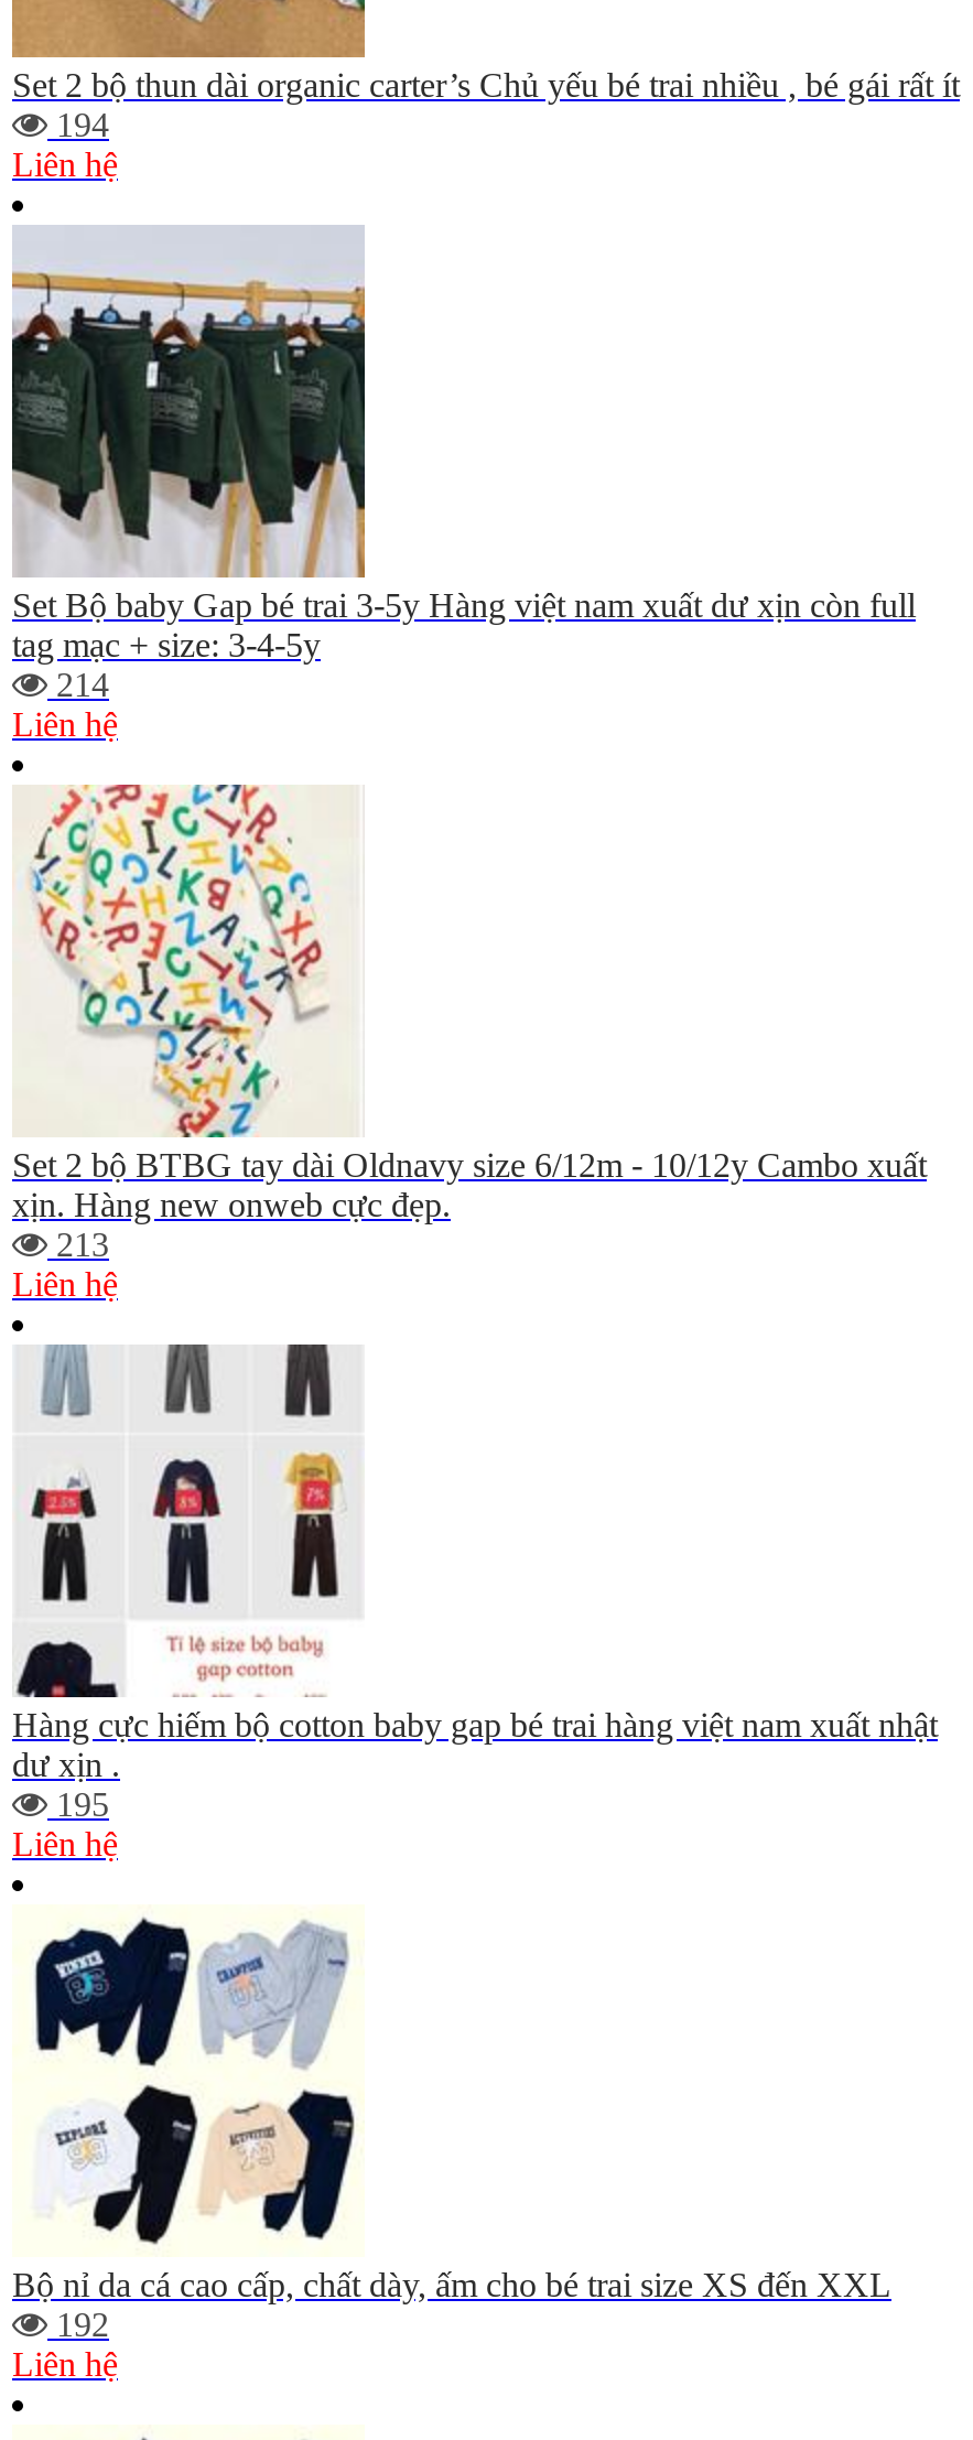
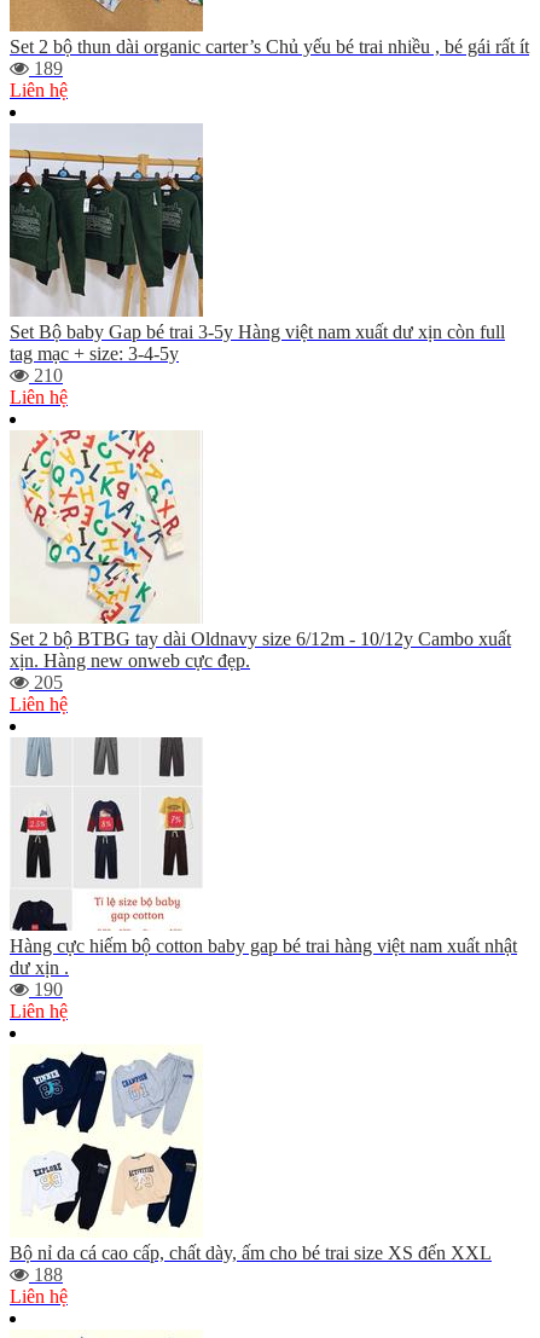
[47,106,109,143] 194 -> [29,58,63,79] 189
[47,666,109,703] 214 -> [29,365,63,386] 210
[47,1226,109,1263] 213 -> [29,672,63,693] 205
[47,1785,109,1823] 195 -> [29,979,63,1000] 190
[47,2306,109,2343] 192 -> [29,1264,63,1285] 188

